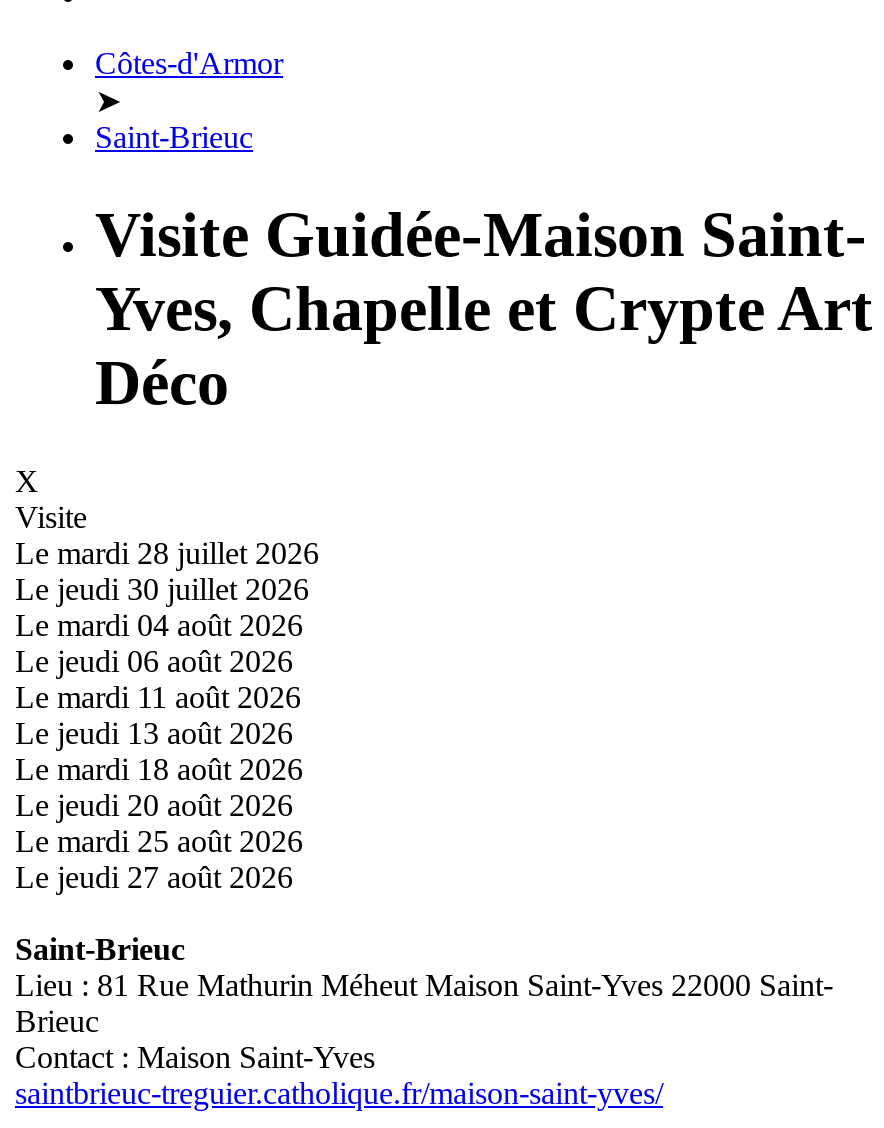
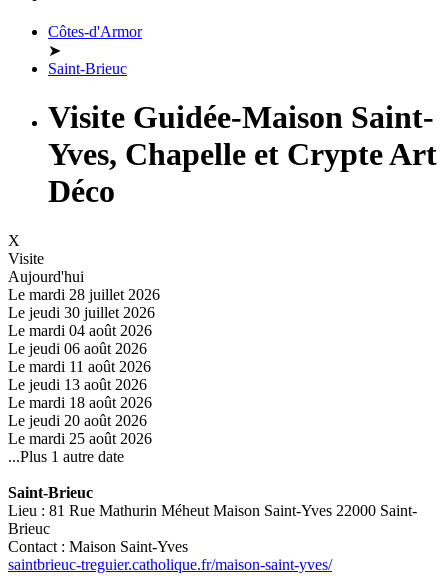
none -> [8,268,84,285] Aujourd'hui
[15,860,293,894] Le jeudi 27 août 2026 -> [8,448,124,465] ...Plus 1 autre date

